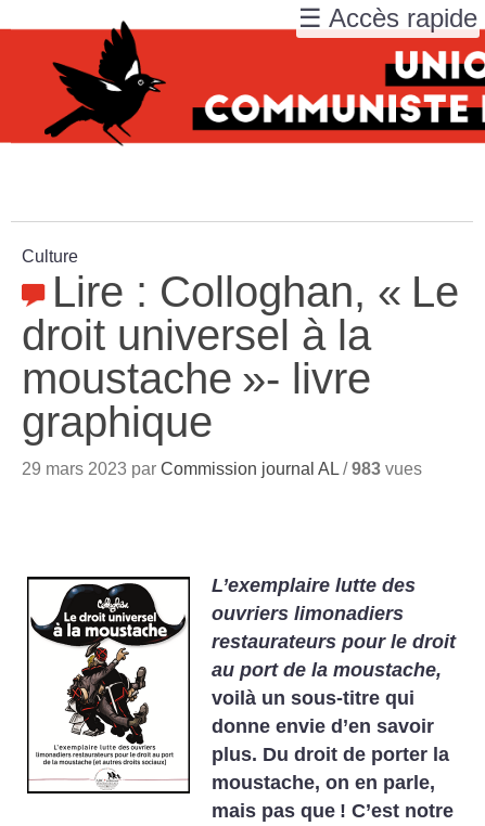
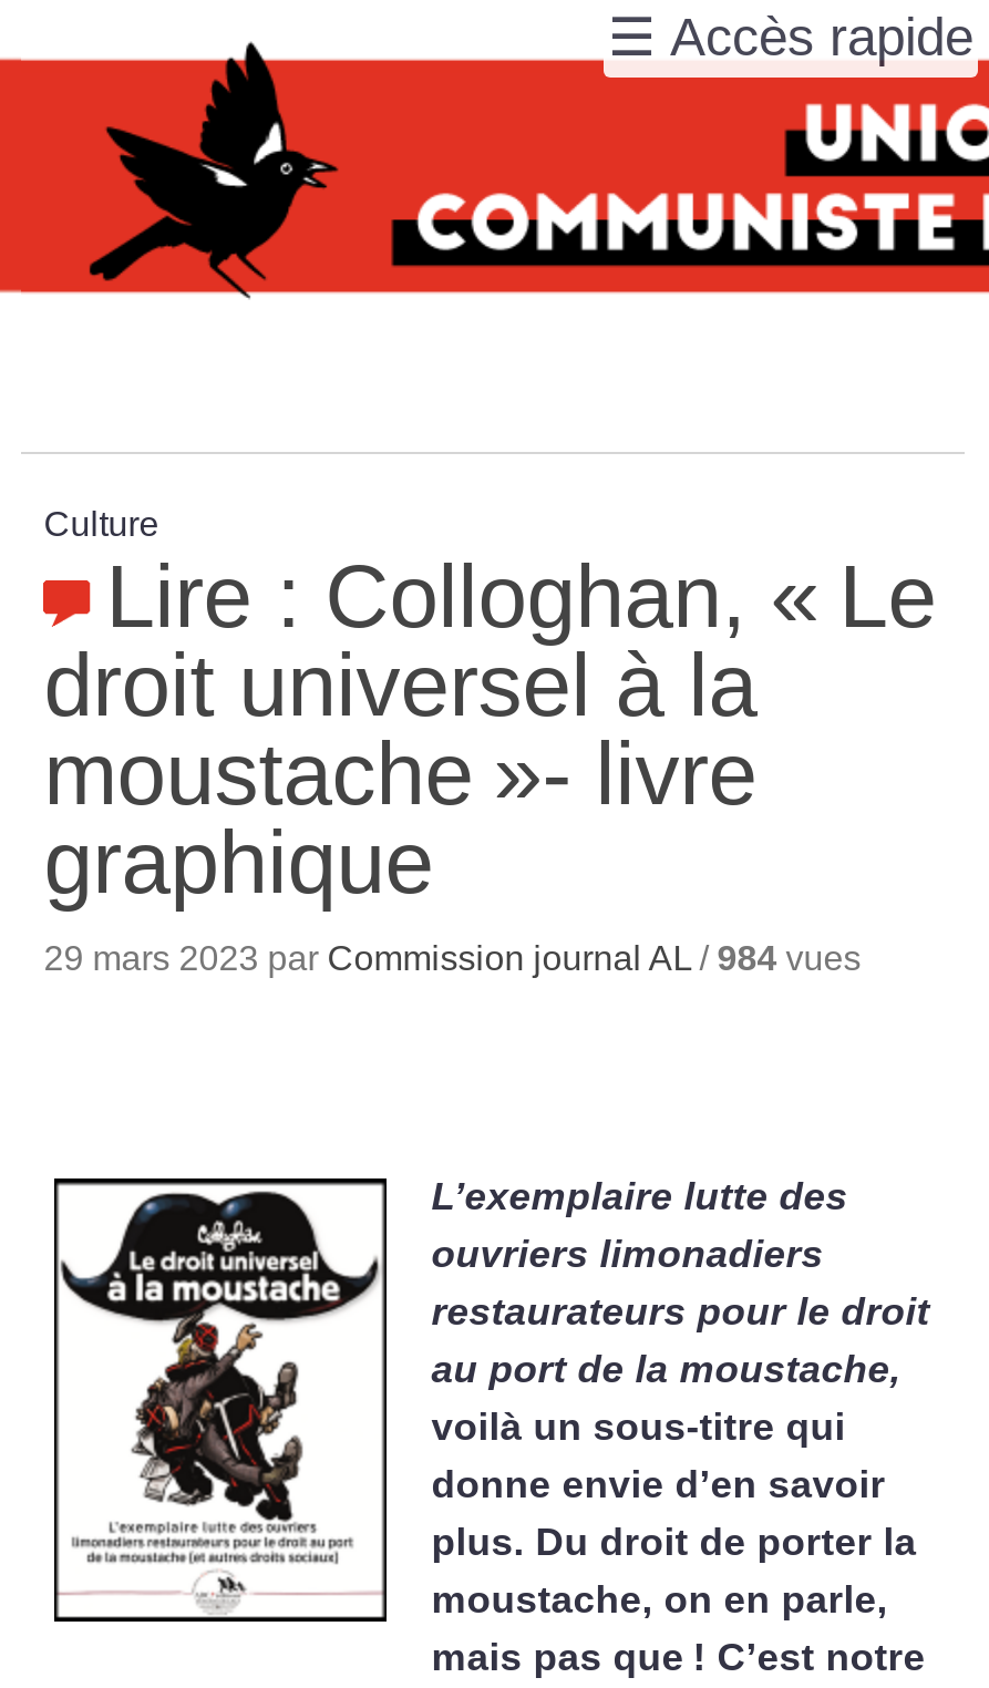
[22,460,422,478] 29 mars 2023 par Commission journal AL / 983 vues -> [44,939,861,977] 29 mars 2023 par Commission journal AL / 984 vues

